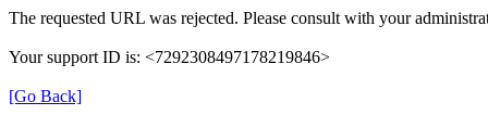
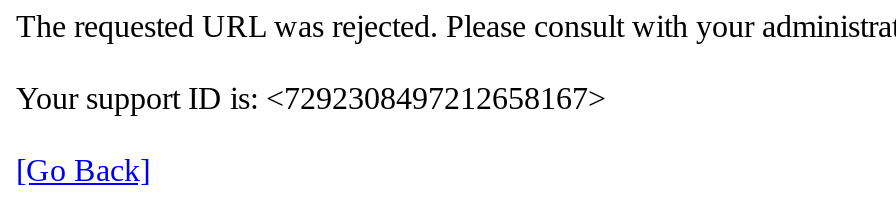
[9,48,330,66] Your support ID is: <7292308497178219846> -> [16,81,606,115] Your support ID is: <7292308497212658167>

